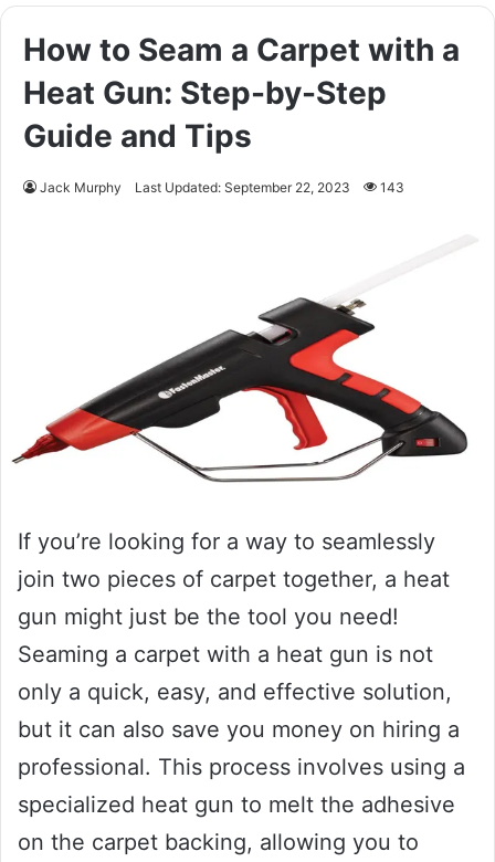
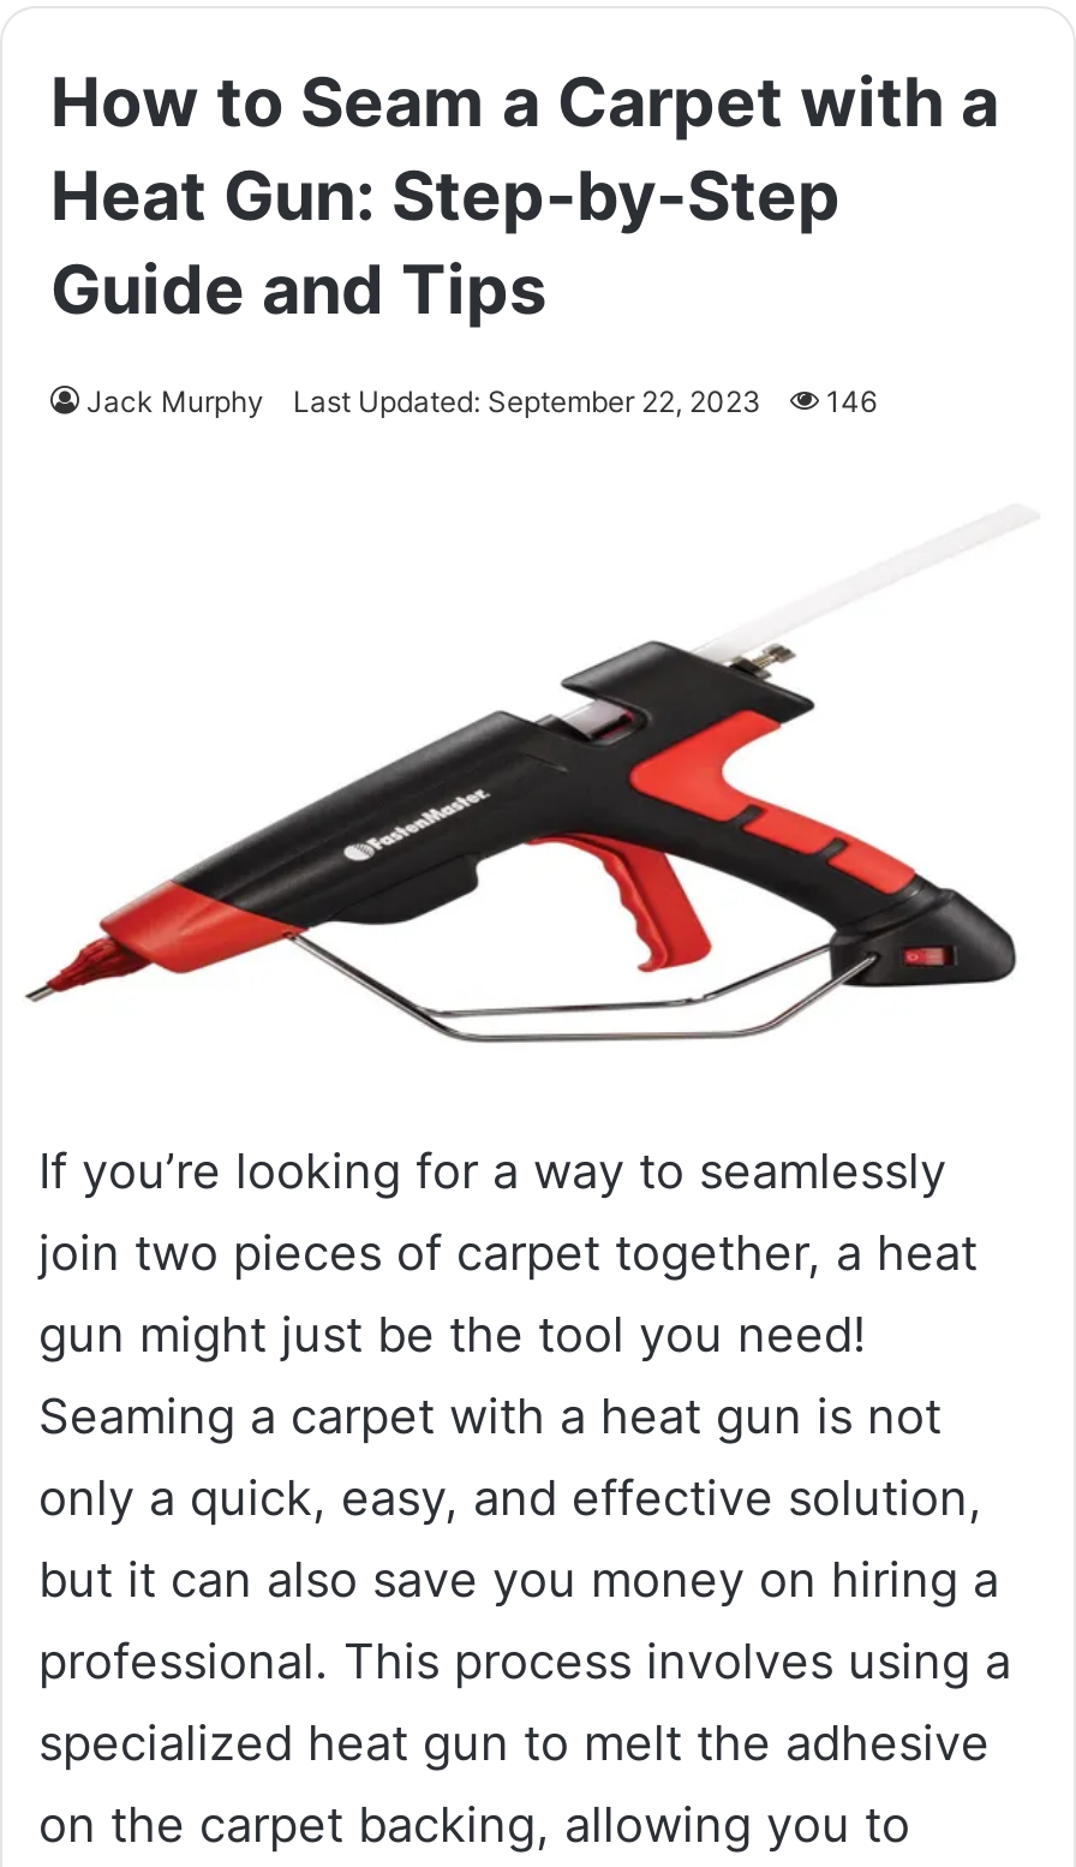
[40,179,404,196] Jack Murphy Last Updated: September 22, 2023 143 -> [86,383,877,419] Jack Murphy Last Updated: September 22, 2023 146

